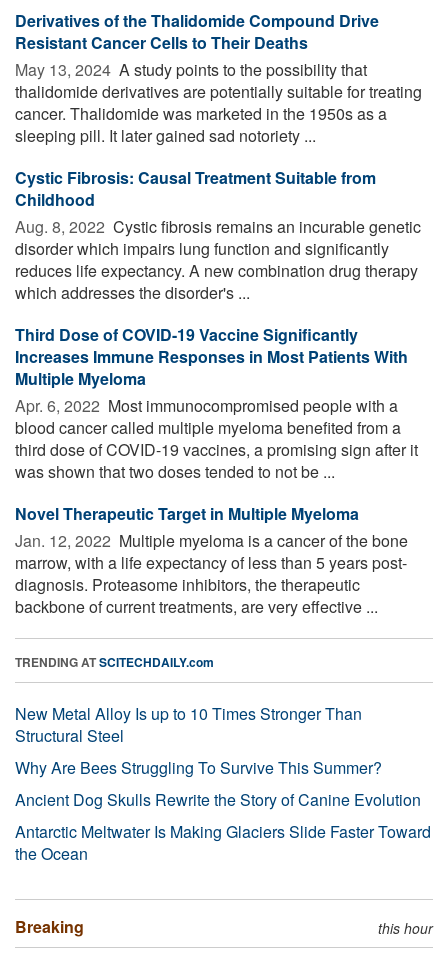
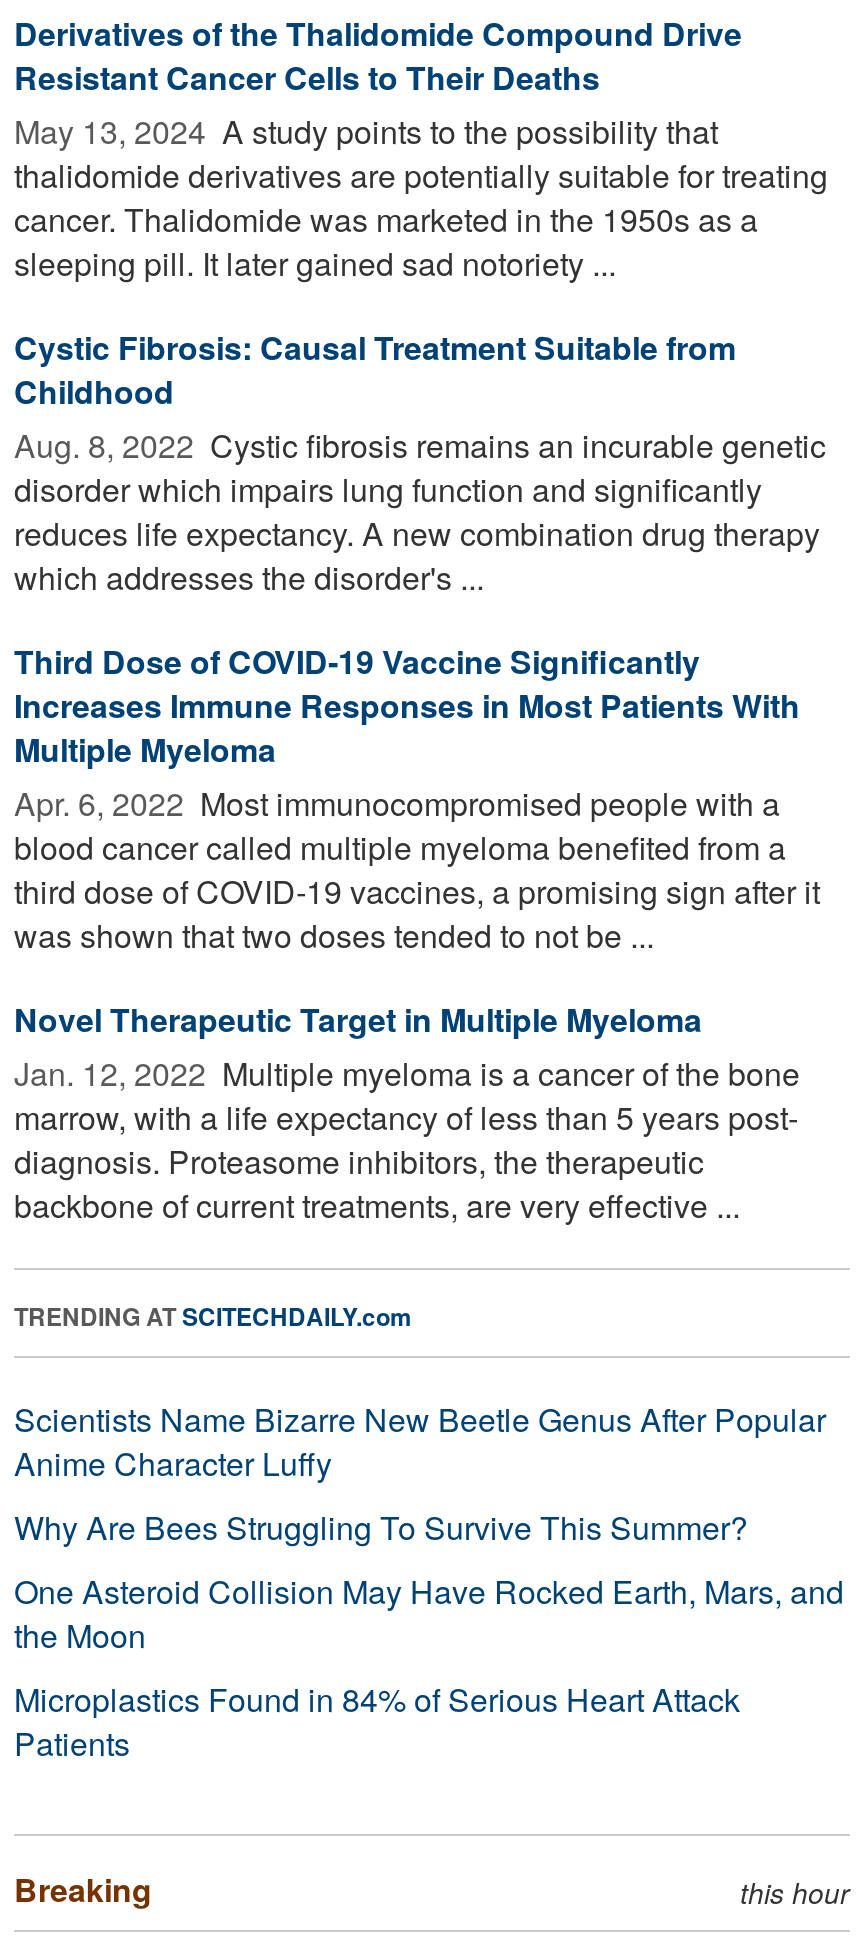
[15,702,362,747] New Metal Alloy Is up to 10 Times Stronger Than | Structural Steel -> [14,1396,826,1486] Scientists Name Bizarre New Beetle Genus After Popular | Anime Character Luffy
[15,788,431,865] Ancient Dog Skulls Rewrite the Story of Canine Evolution | Antarctic Meltwater Is Making Glaciers Slide Faster Toward | the Ocean -> [14,1568,844,1766] One Asteroid Collision May Have Rocked Earth, Mars, and | the Moon | Microplastics Found in 84% of Serious Heart Attack | Patients

